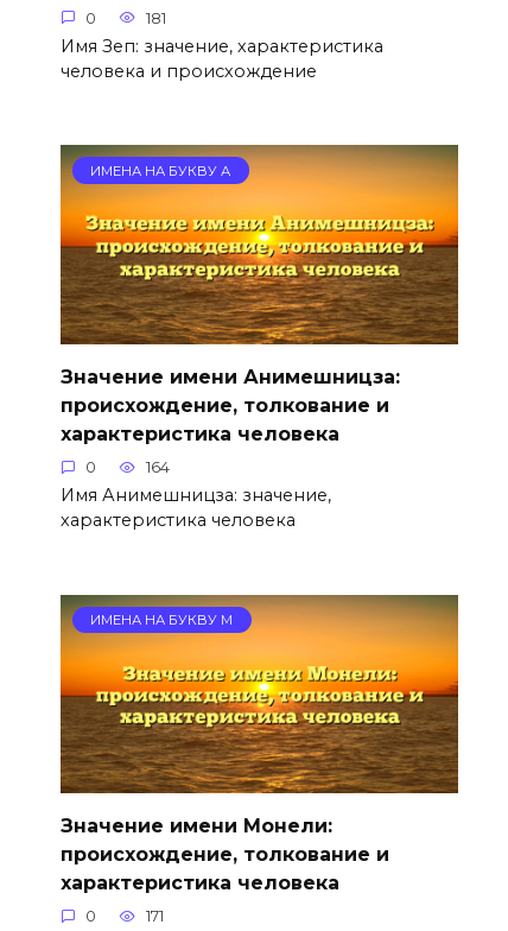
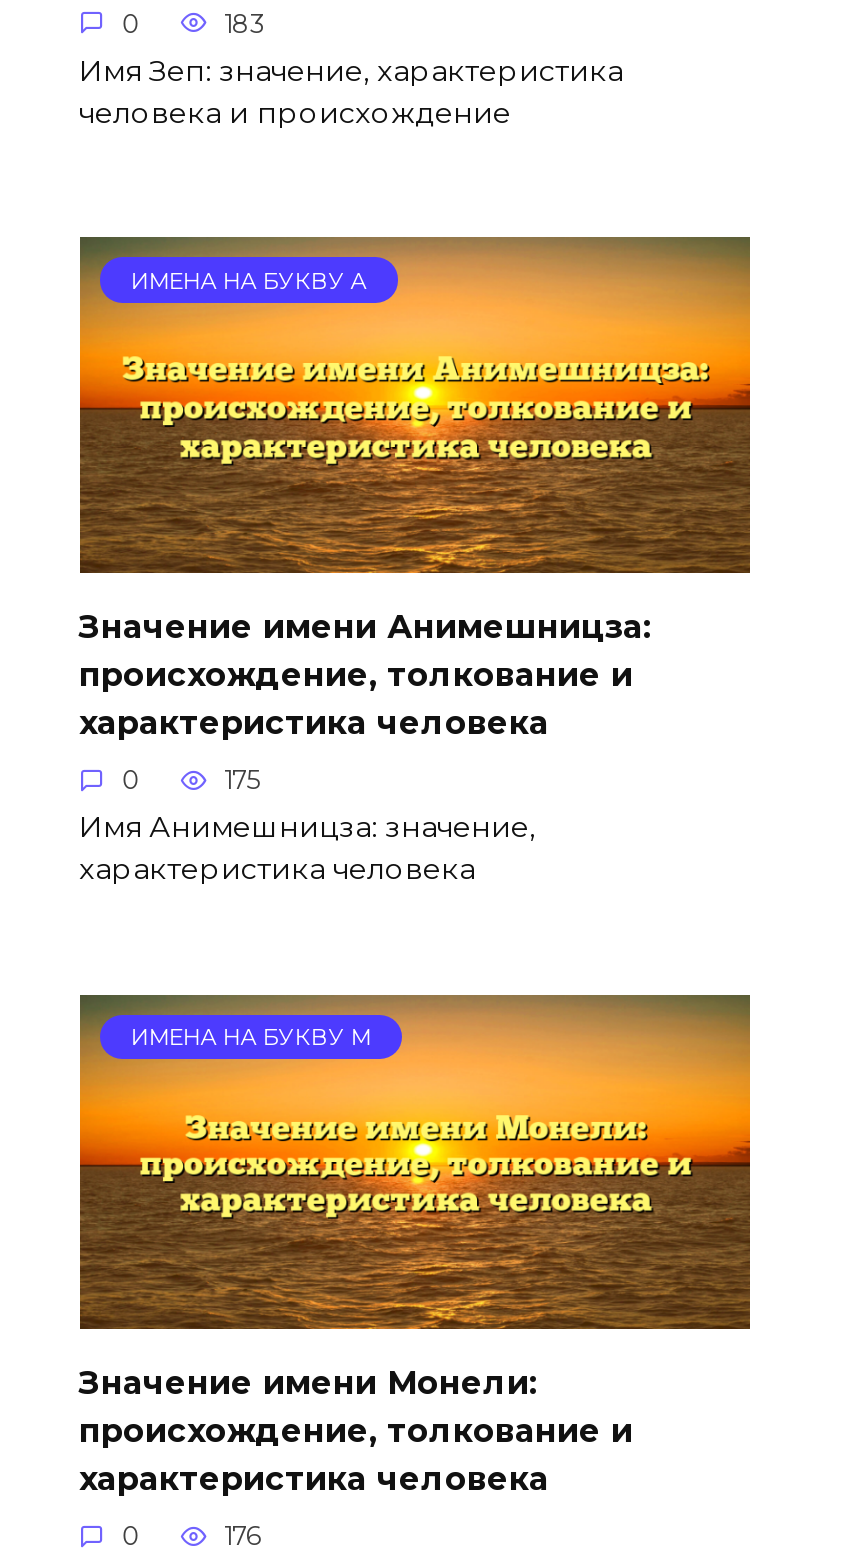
[146,9,166,27] 181 -> [224,9,266,39] 183
[146,459,170,476] 164 -> [224,765,260,795] 175
[146,908,164,926] 171 -> [224,1522,262,1552] 176

